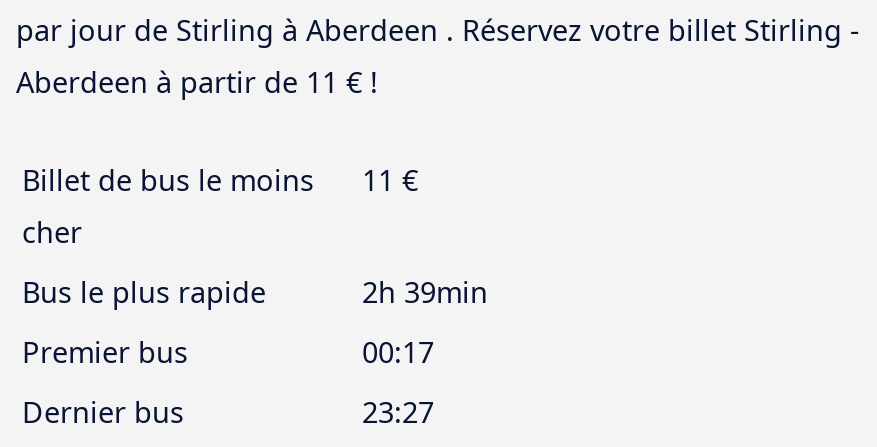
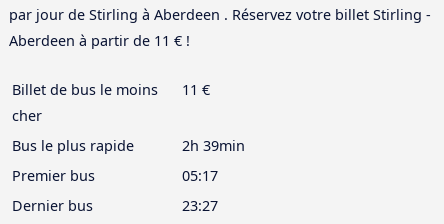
[362,332,434,370] 00:17 -> [182,166,218,185] 05:17

